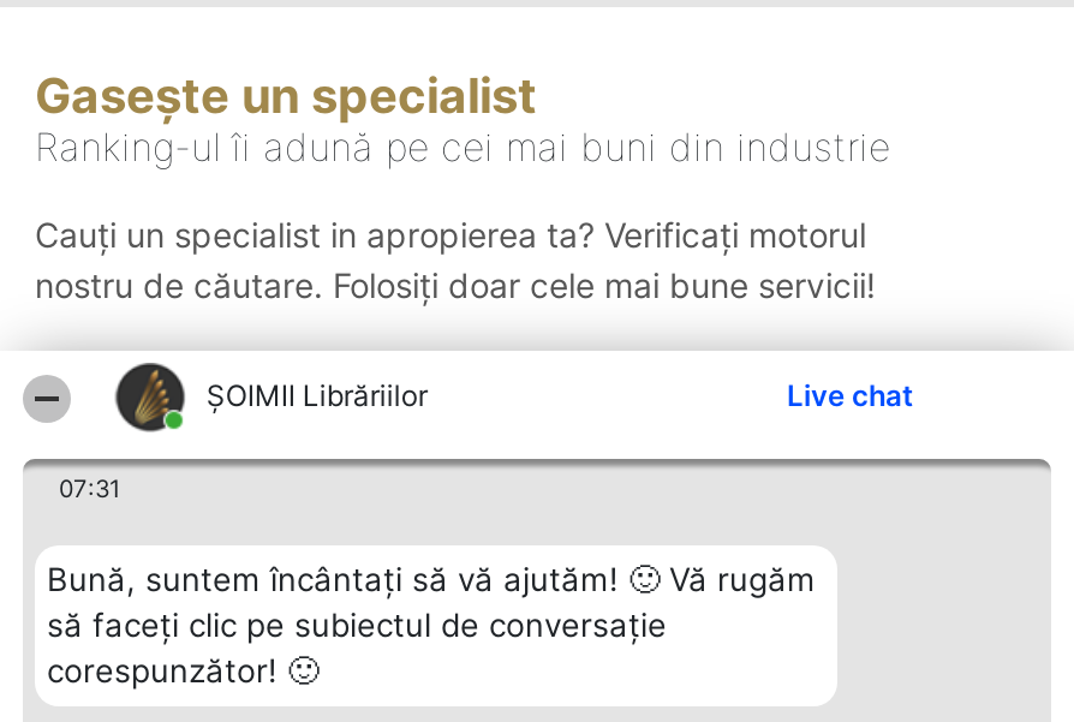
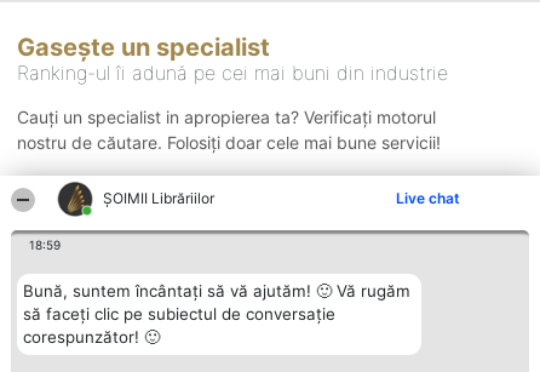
[59,473,121,502] 07:31 -> [29,237,61,252] 18:59

